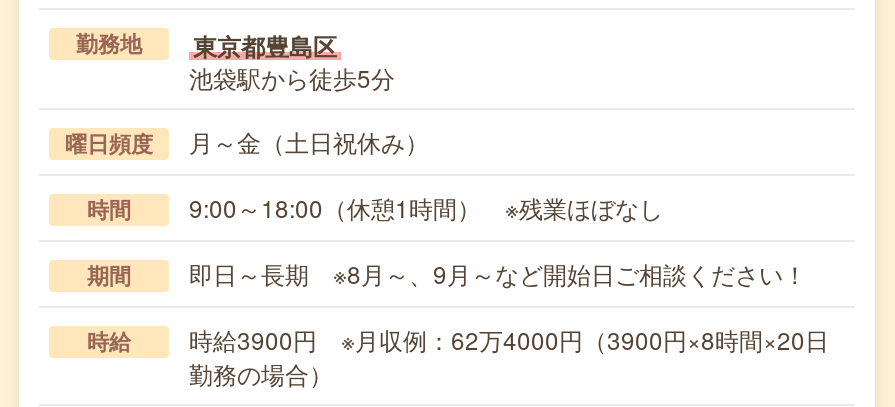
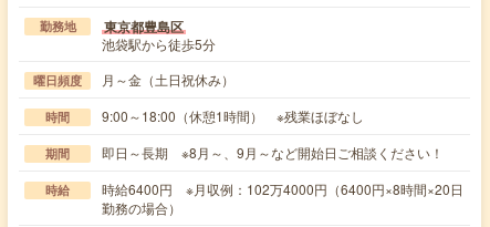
[189,321,829,355] 時給3900円 ※月収例：62万4000円（3900円×8時間×20日 -> [102,180,463,198] 時給6400円 ※月収例：102万4000円（6400円×8時間×20日

